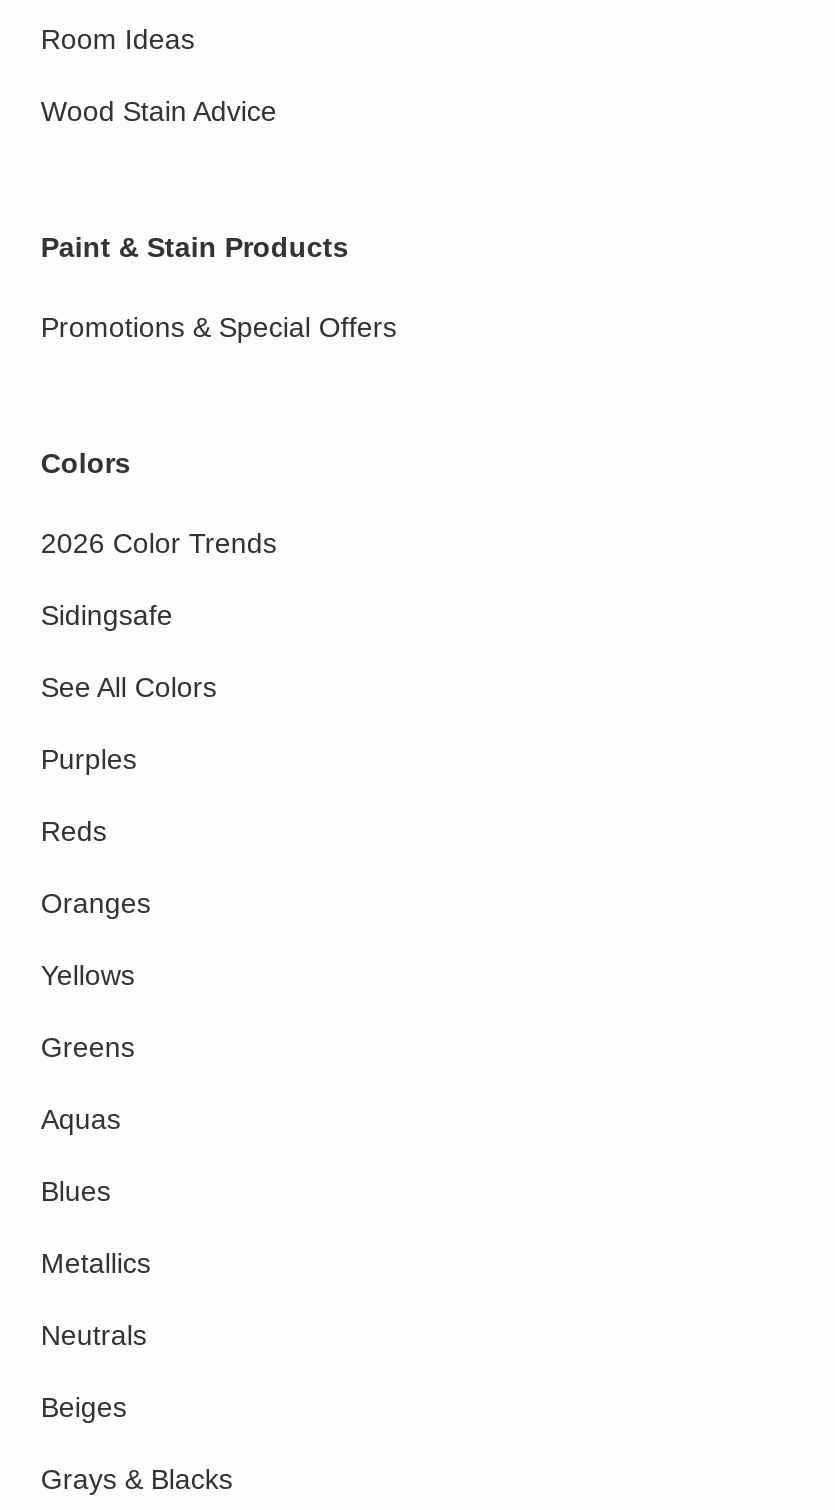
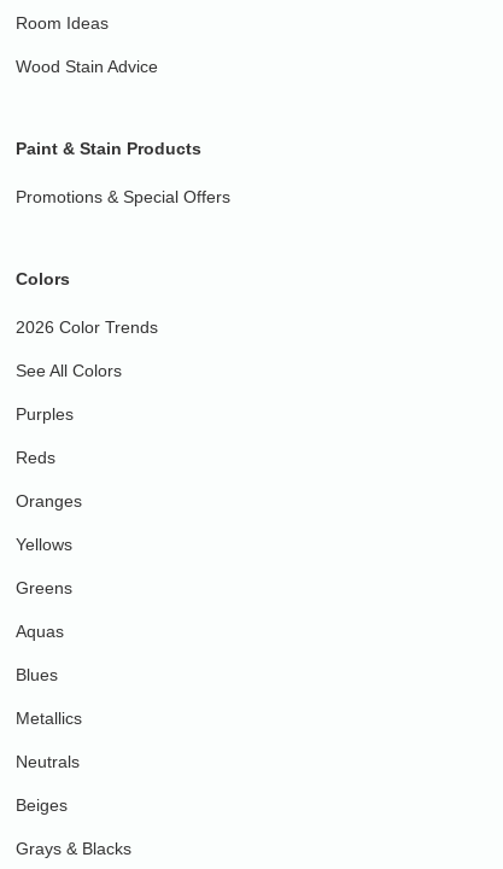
[41,600,173,632] Sidingsafe -> none

